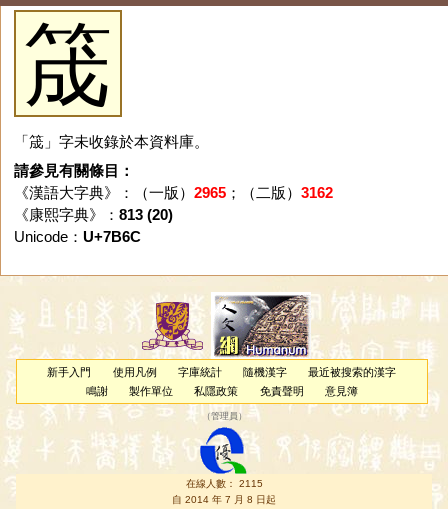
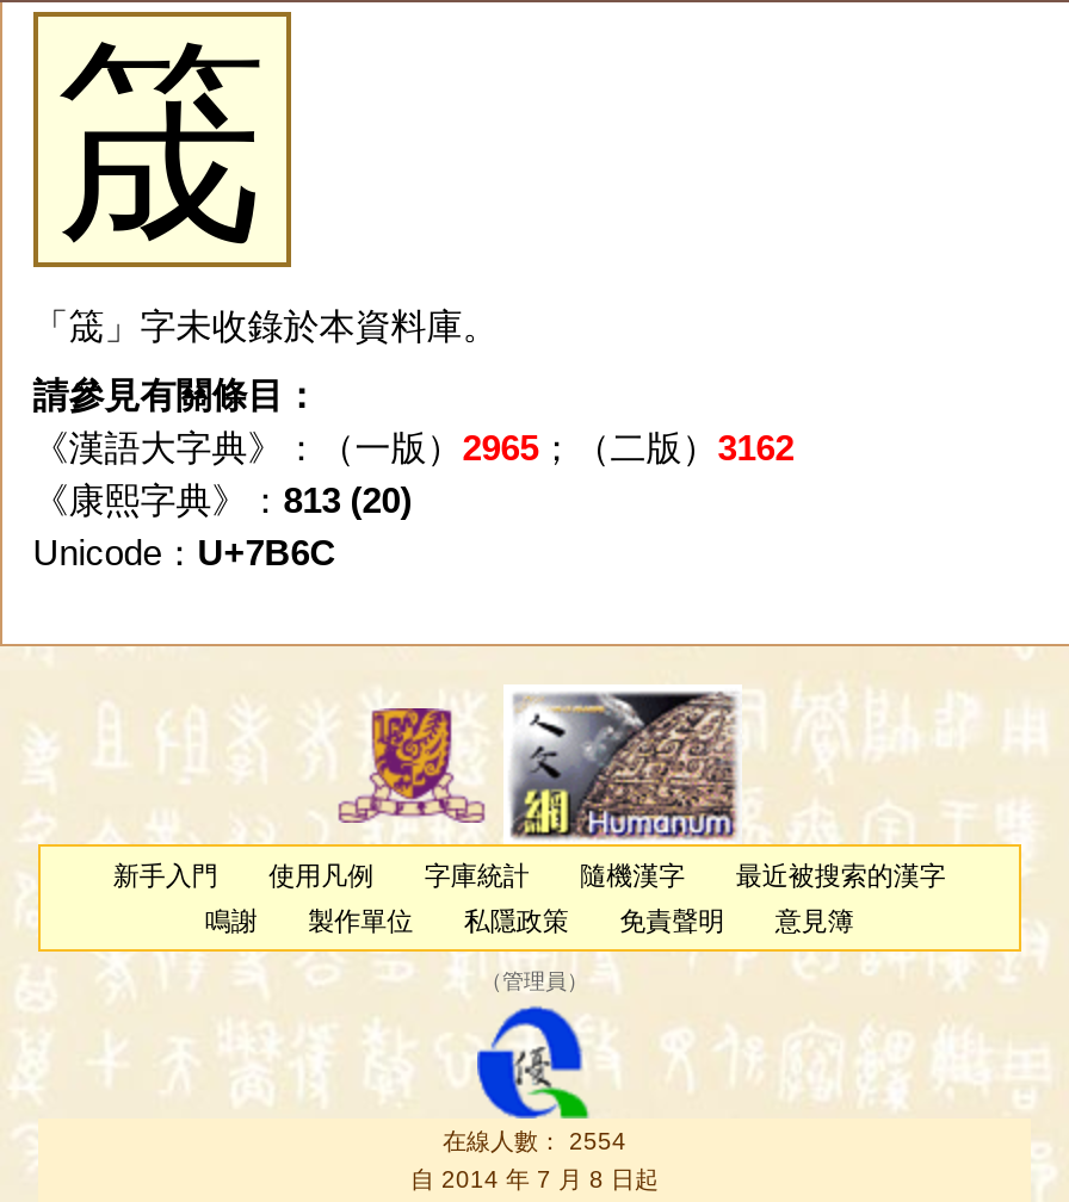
[185,478,262,489] 在線人數： 2115 -> [443,1127,626,1153] 在線人數： 2554

